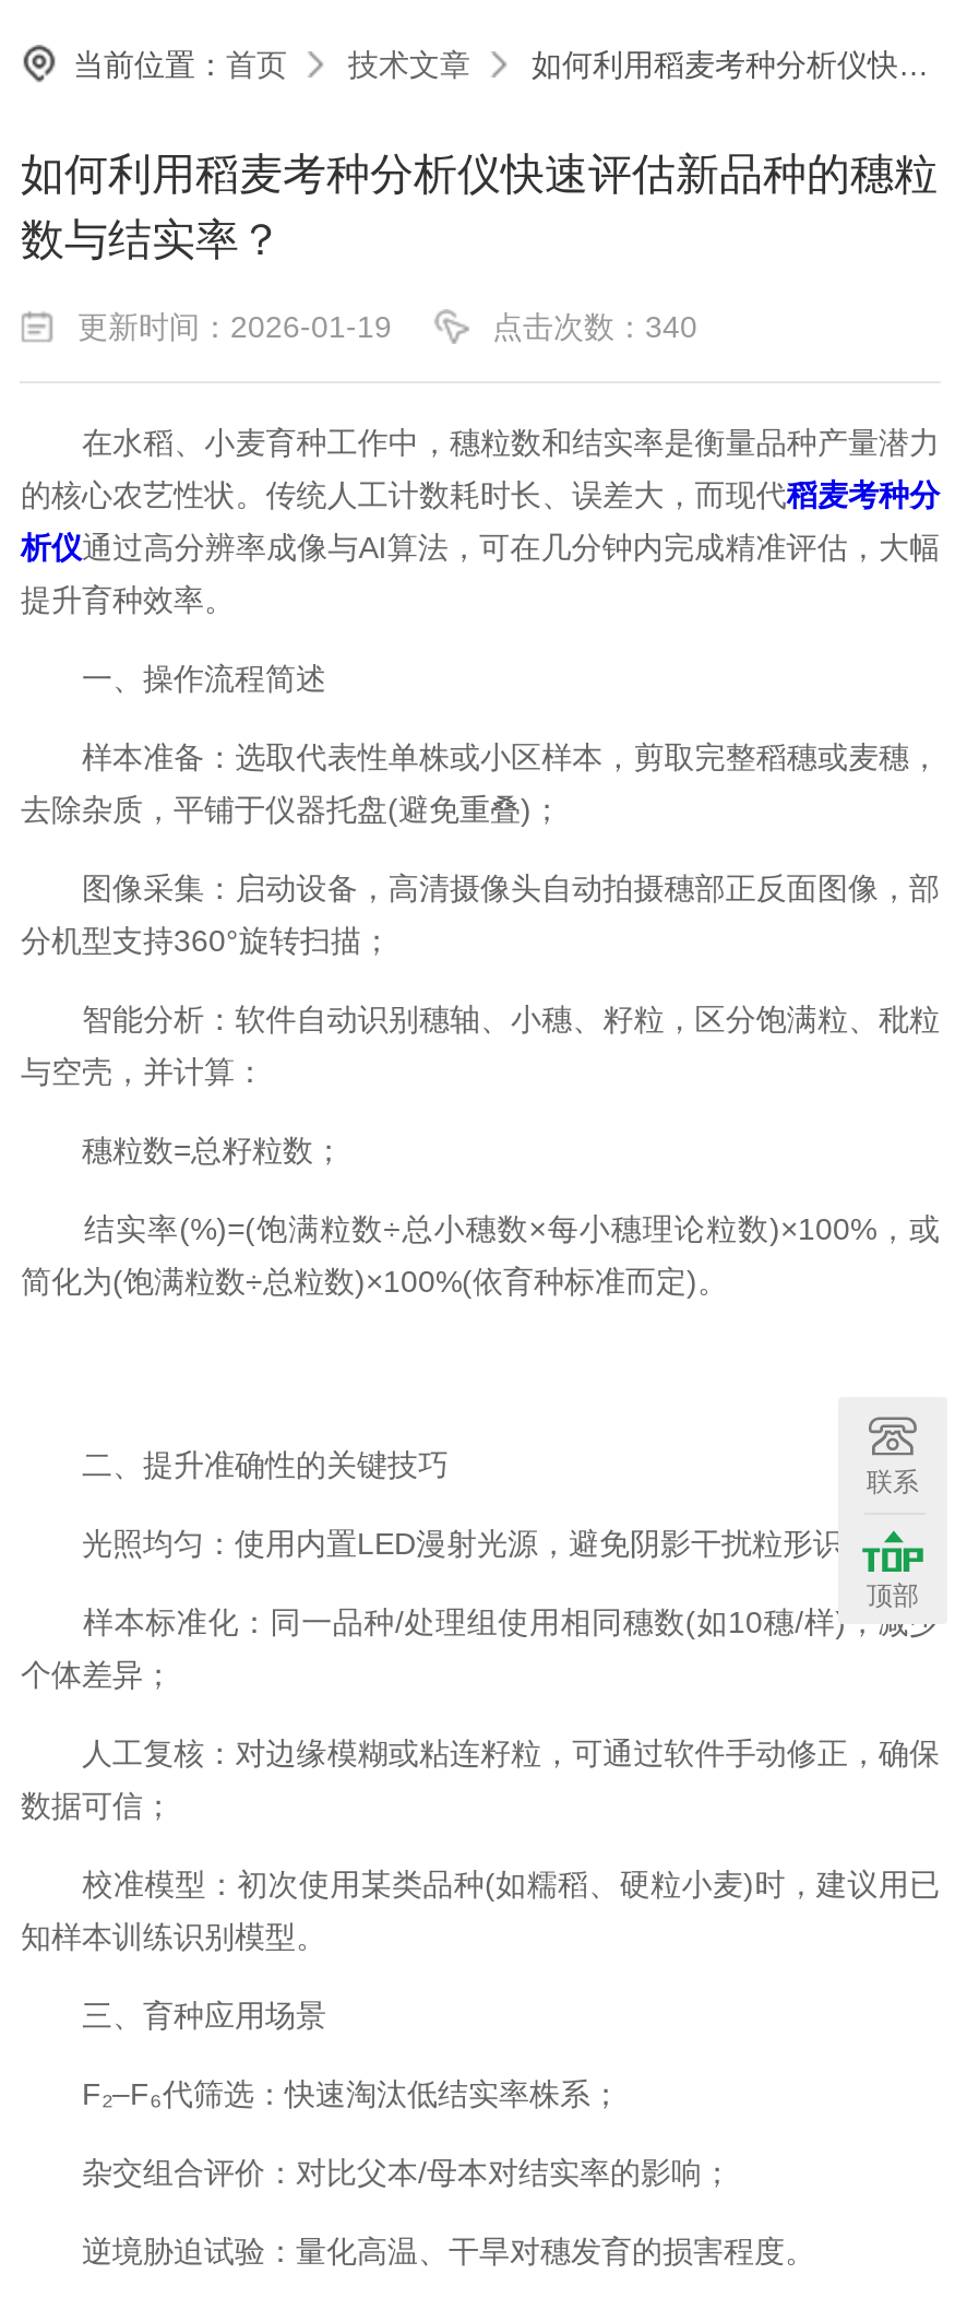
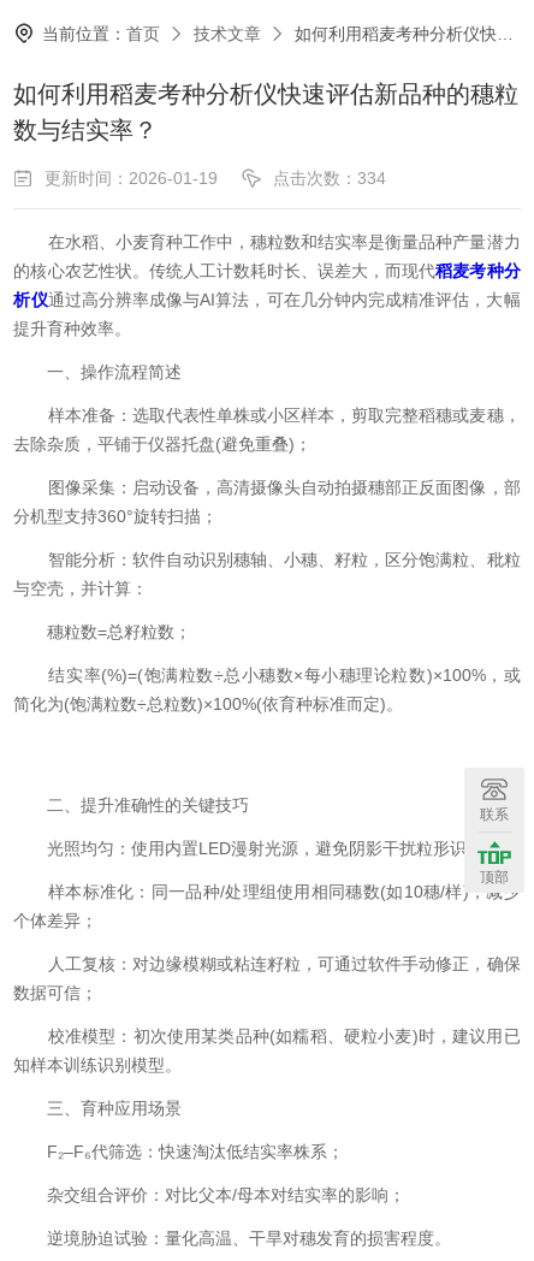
[492,309,697,344] 点击次数：340 -> [273,168,387,188] 点击次数：334

